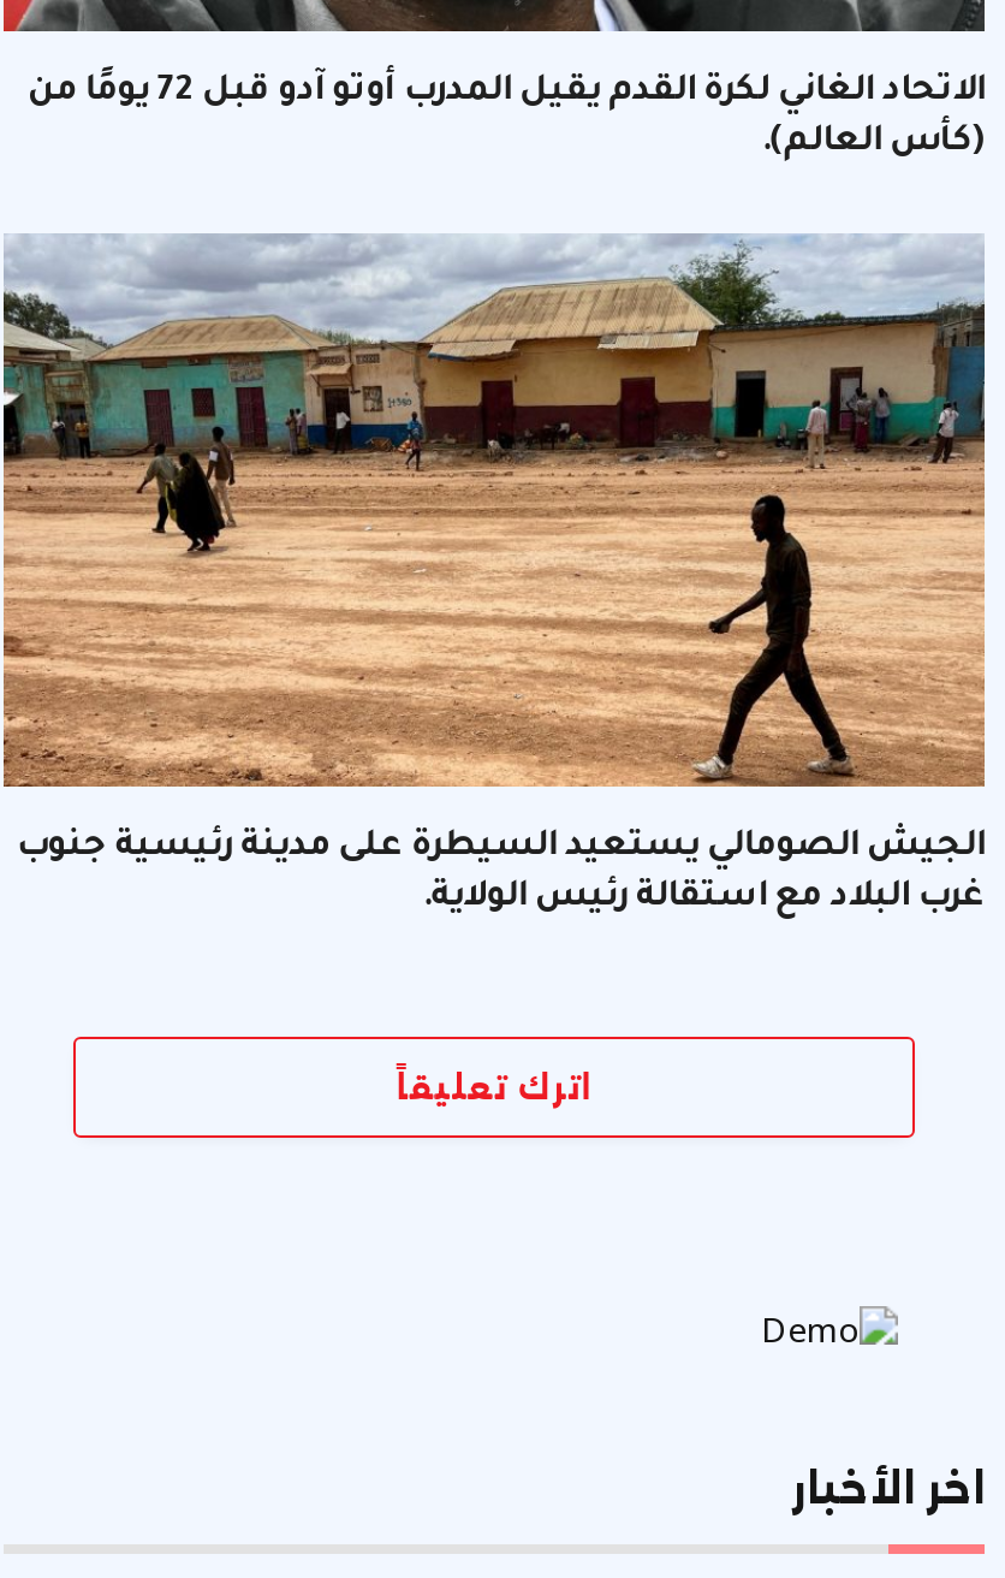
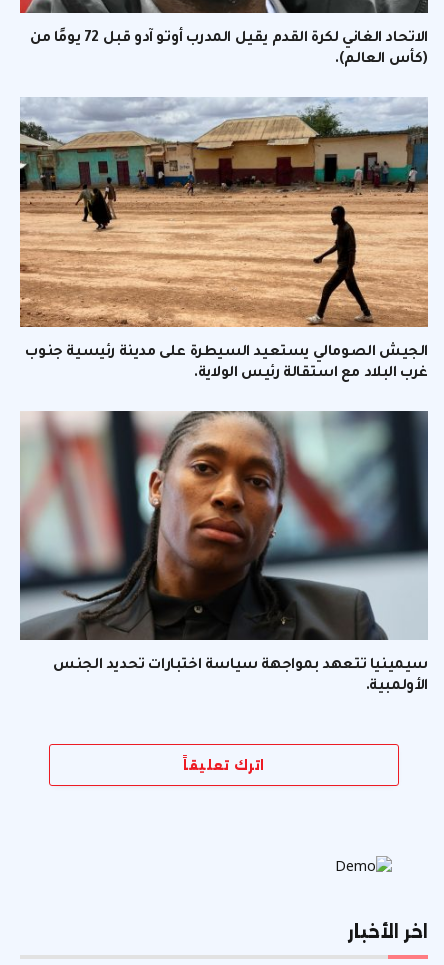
none -> [19,410,429,695] [image] | سيمينيا تتعهد بمواجهة سياسة اختبارات تحديد الجنس | الأولمبية.

